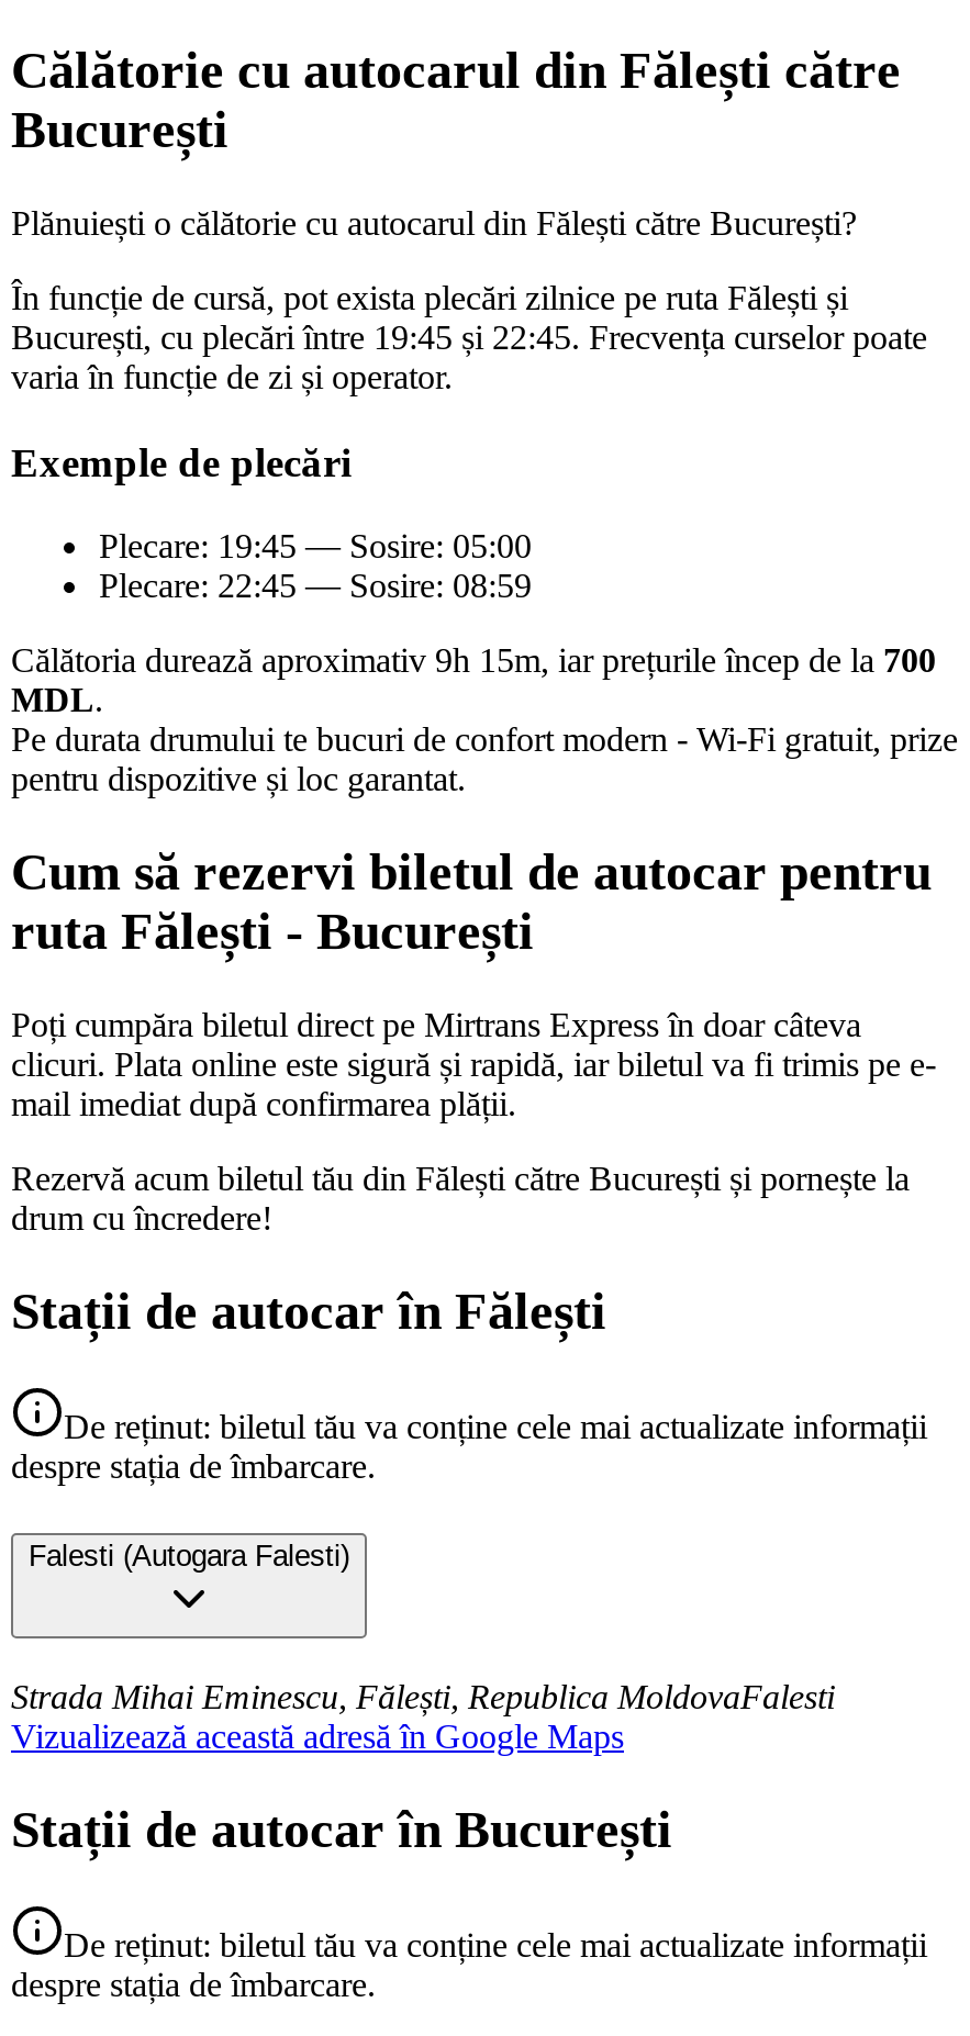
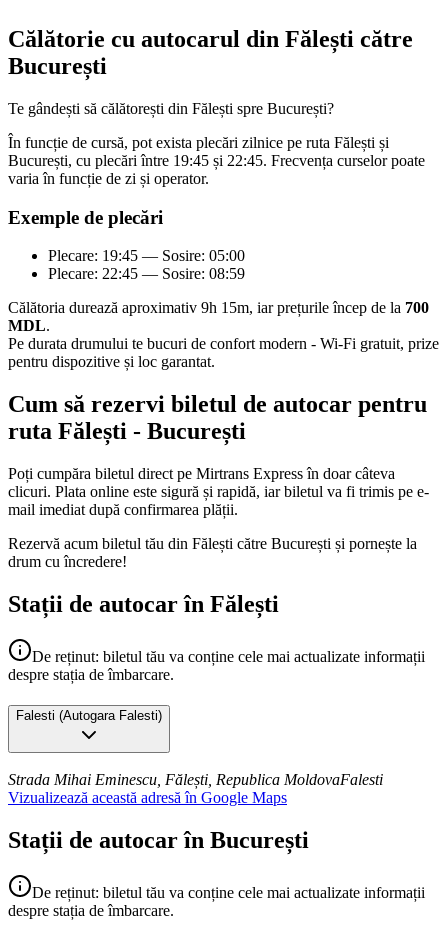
[11,204,857,241] Plănuiești o călătorie cu autocarul din Fălești către București? -> [8,100,334,117] Te gândești să călătorești din Fălești spre București?

